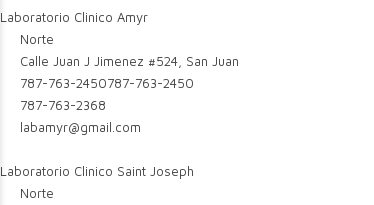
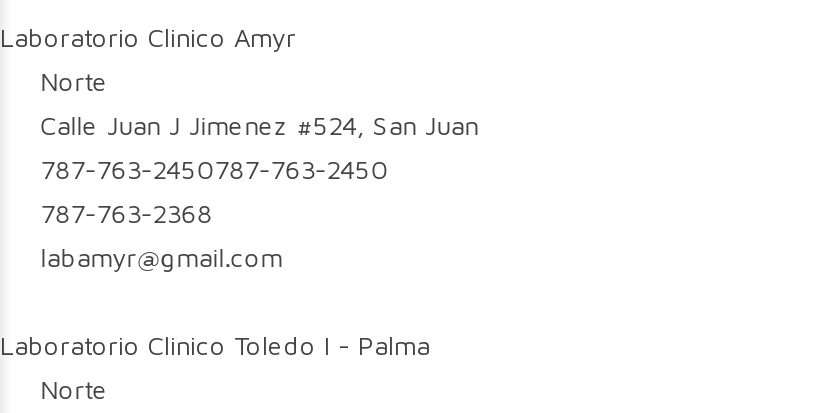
[0,163,194,179] Laboratorio Clinico Saint Joseph -> [0,329,430,361] Laboratorio Clinico Toledo I - Palma

